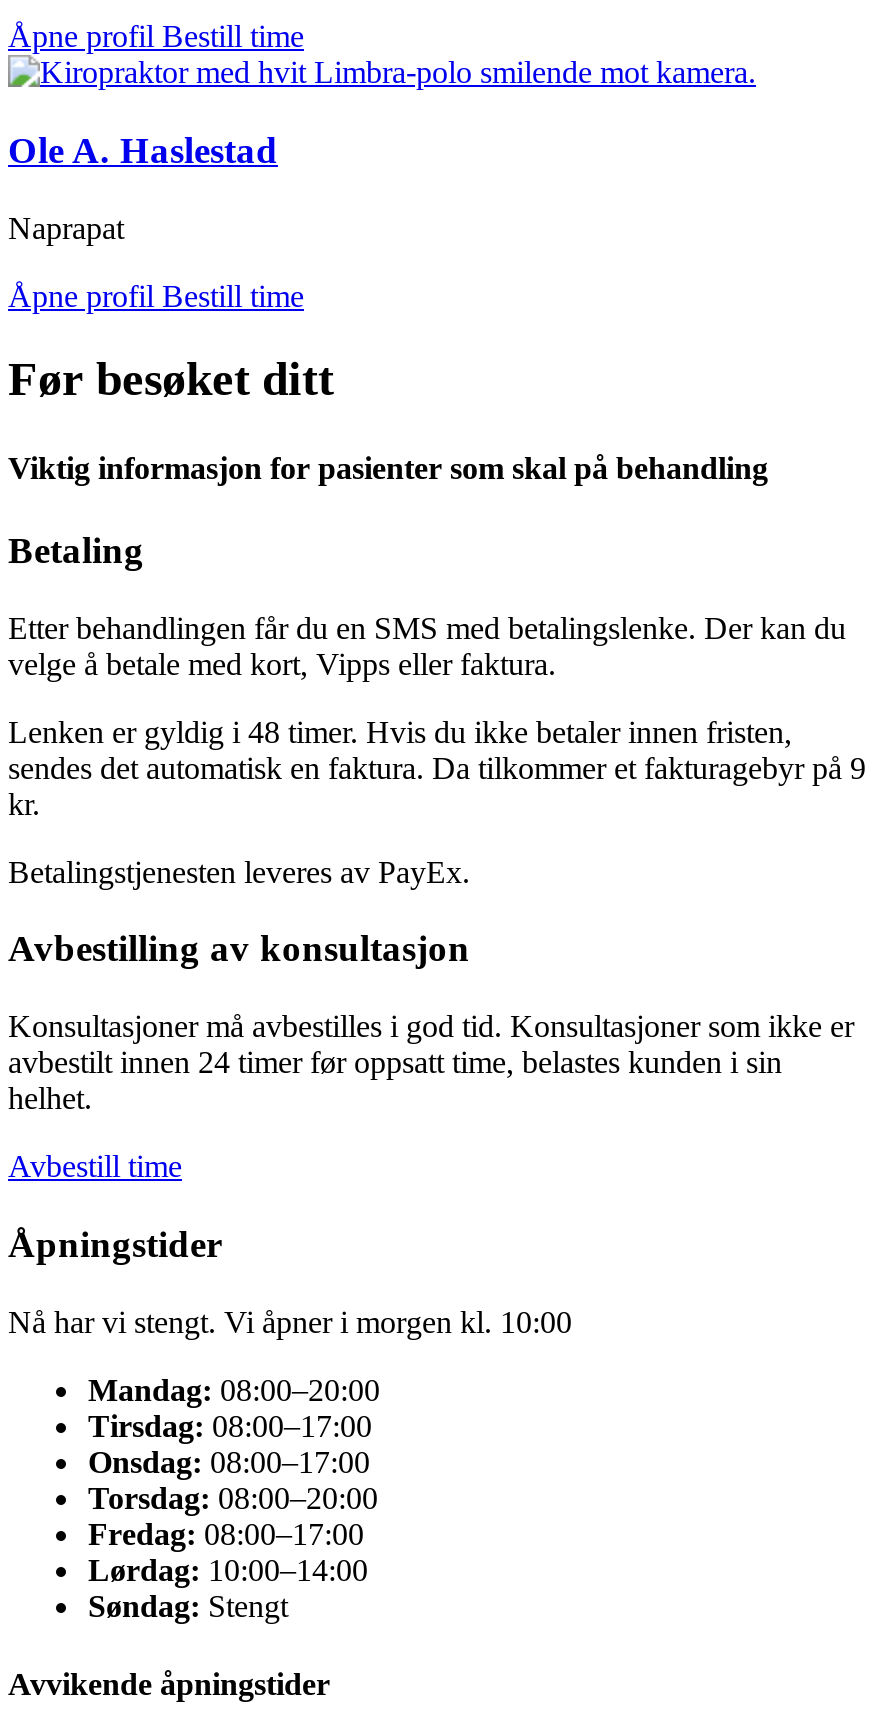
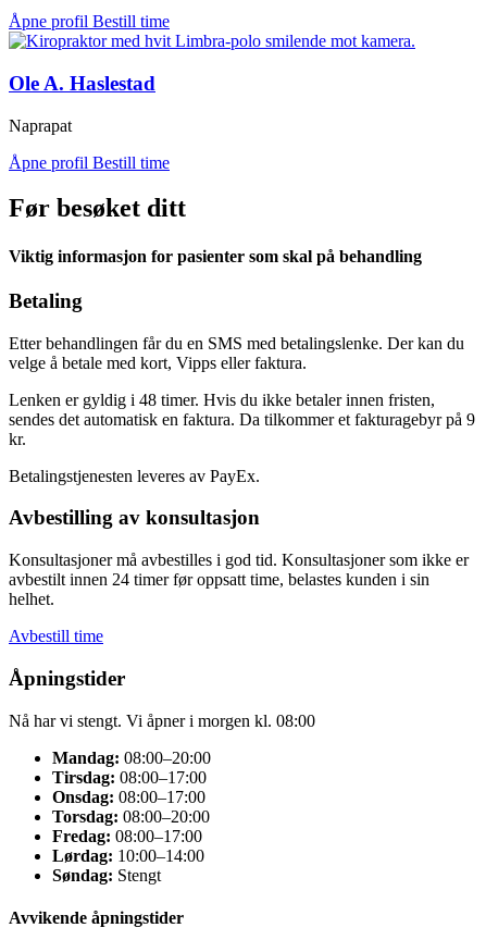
[8,1304,572,1338] Nå har vi stengt. Vi åpner i morgen kl. 10:00 -> [9,711,315,729] Nå har vi stengt. Vi åpner i morgen kl. 08:00

